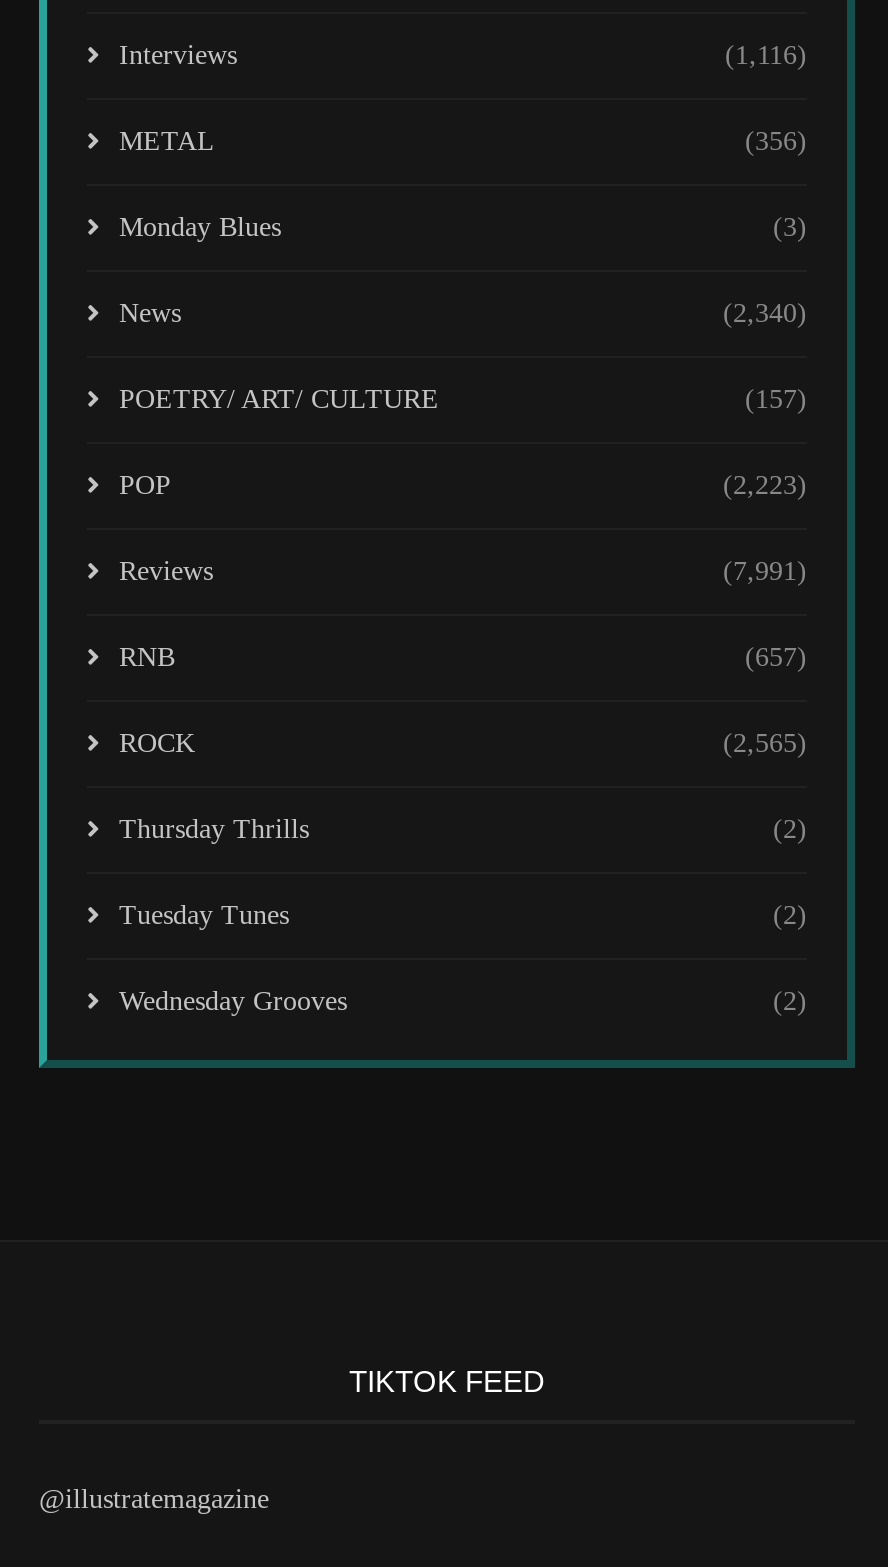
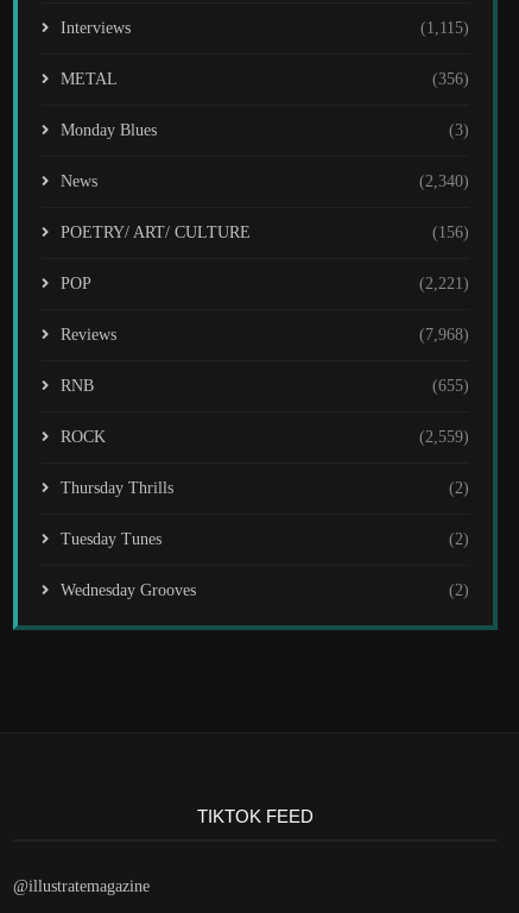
[725,41,807,71] (1,116) -> [420,19,469,37] (1,115)
[745,385,807,415] (157) -> [432,224,469,242] (156)
[723,471,807,501] (2,223) -> [419,275,469,293] (2,221)
[723,557,807,587] (7,991) -> [419,326,469,344] (7,968)
[745,643,807,673] (657) -> [432,377,469,395] (655)
[723,729,807,759] (2,565) -> [419,428,469,446] (2,559)

